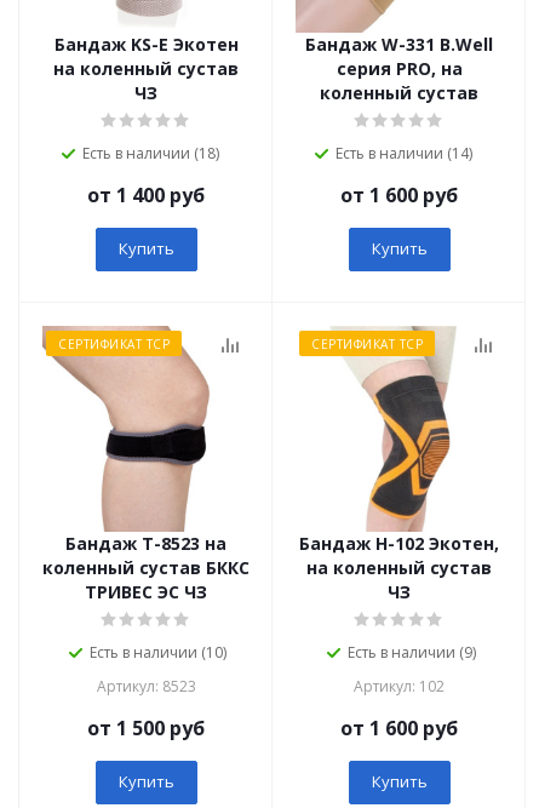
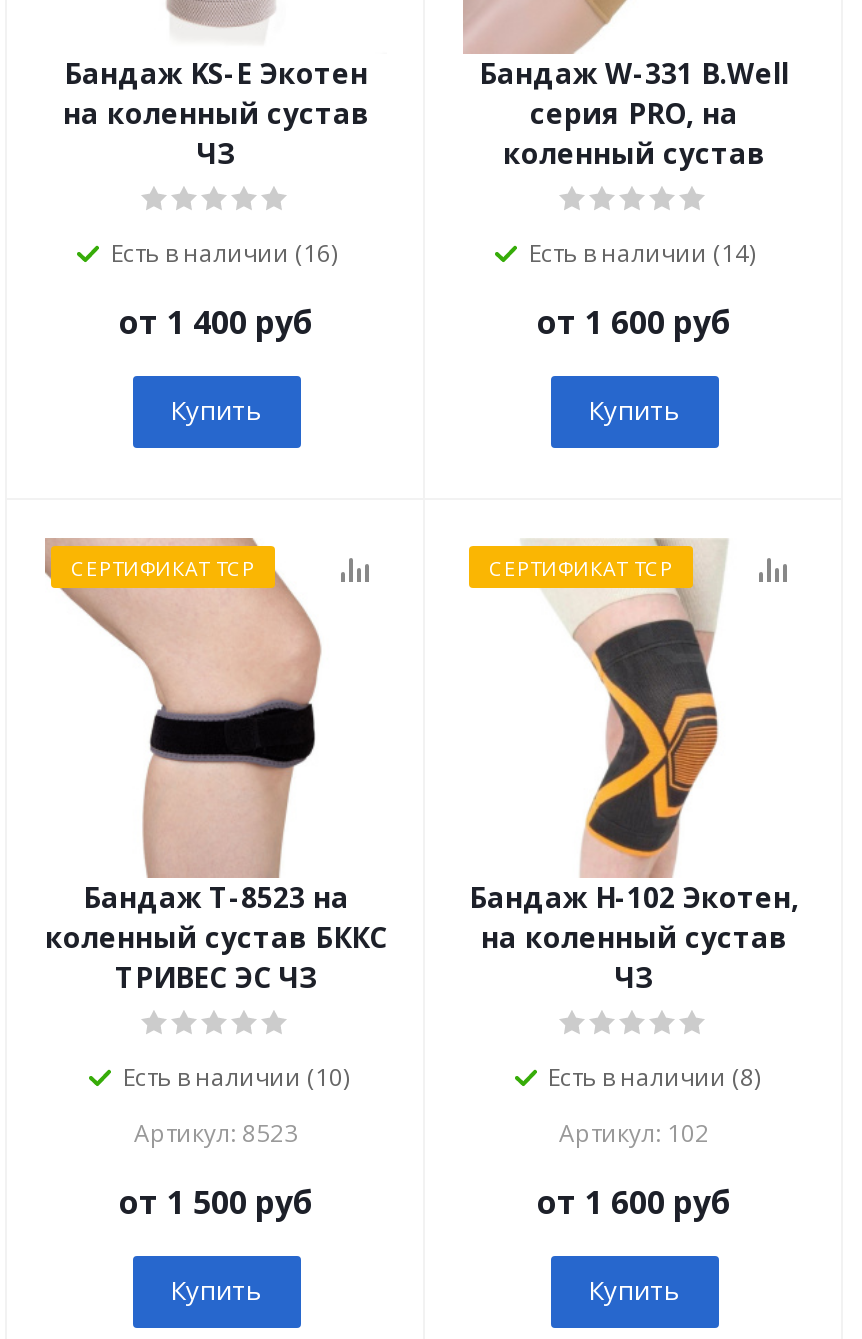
[82,143,219,164] Есть в наличии (18) -> [111,236,337,270] Есть в наличии (16)
[347,642,475,663] Есть в наличии (9) -> [548,1060,760,1094] Есть в наличии (8)

